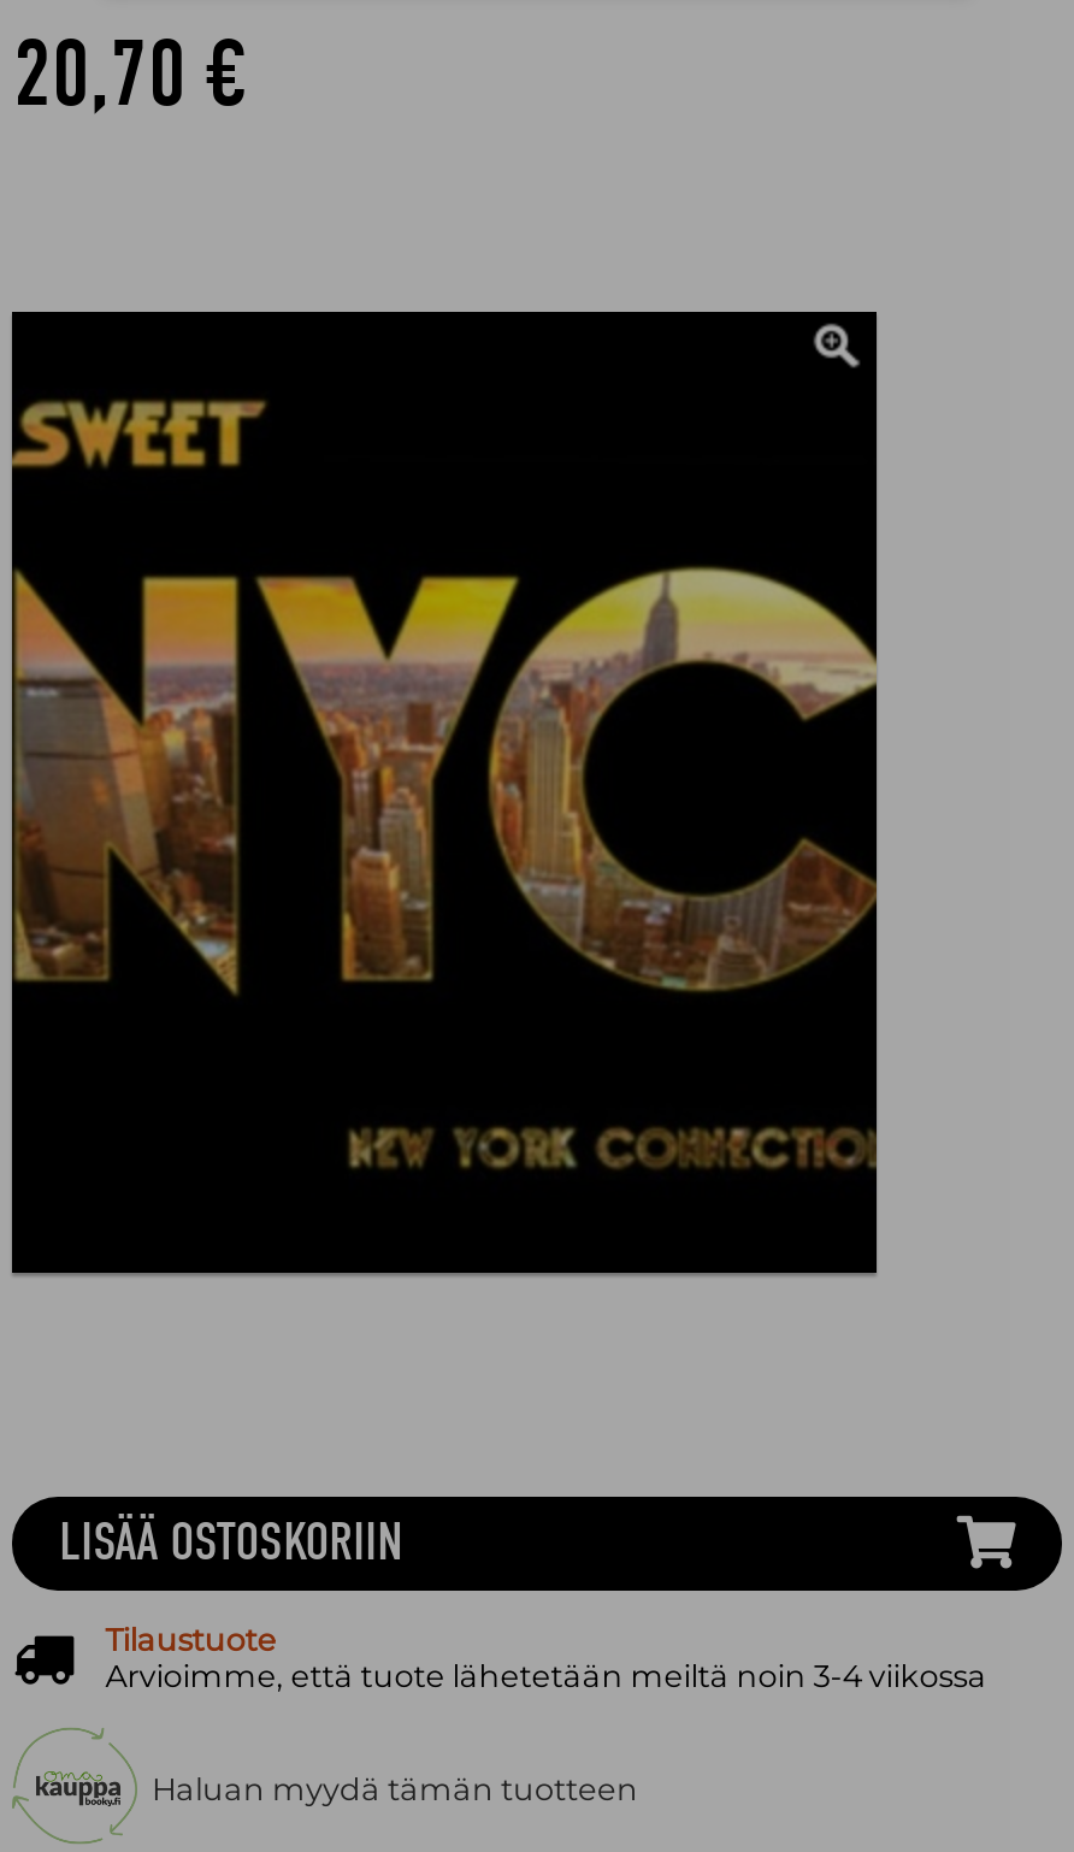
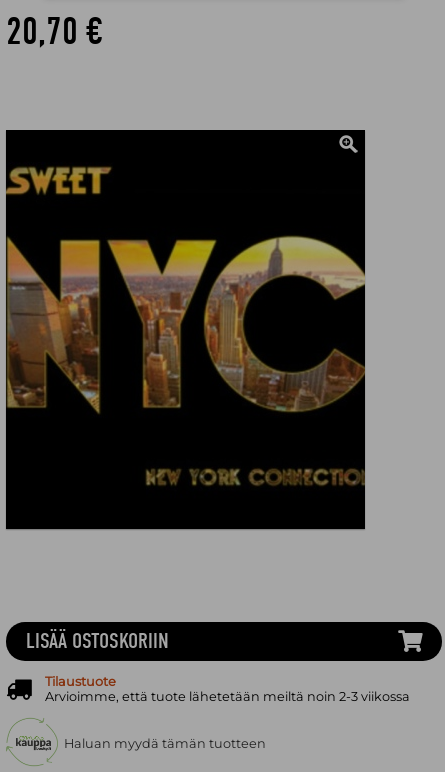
[105,1657,987,1693] Arvioimme, että tuote lähetetään meiltä noin 3-4 viikossa -> [45,688,410,703] Arvioimme, että tuote lähetetään meiltä noin 2-3 viikossa

